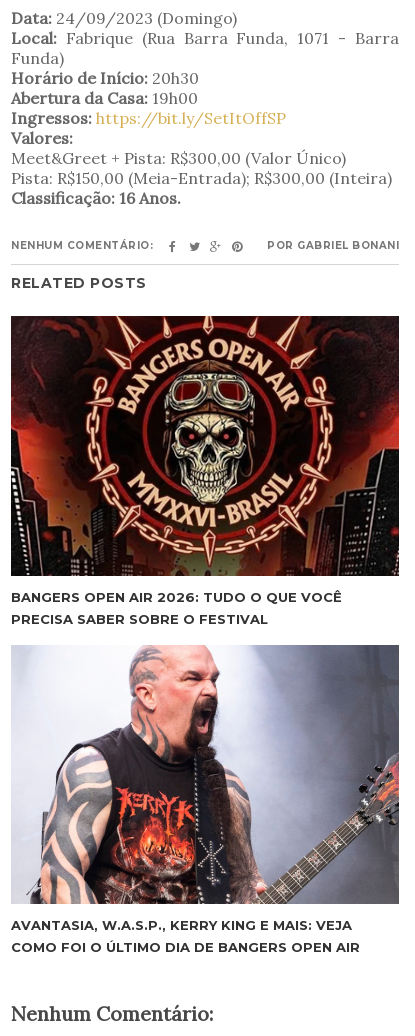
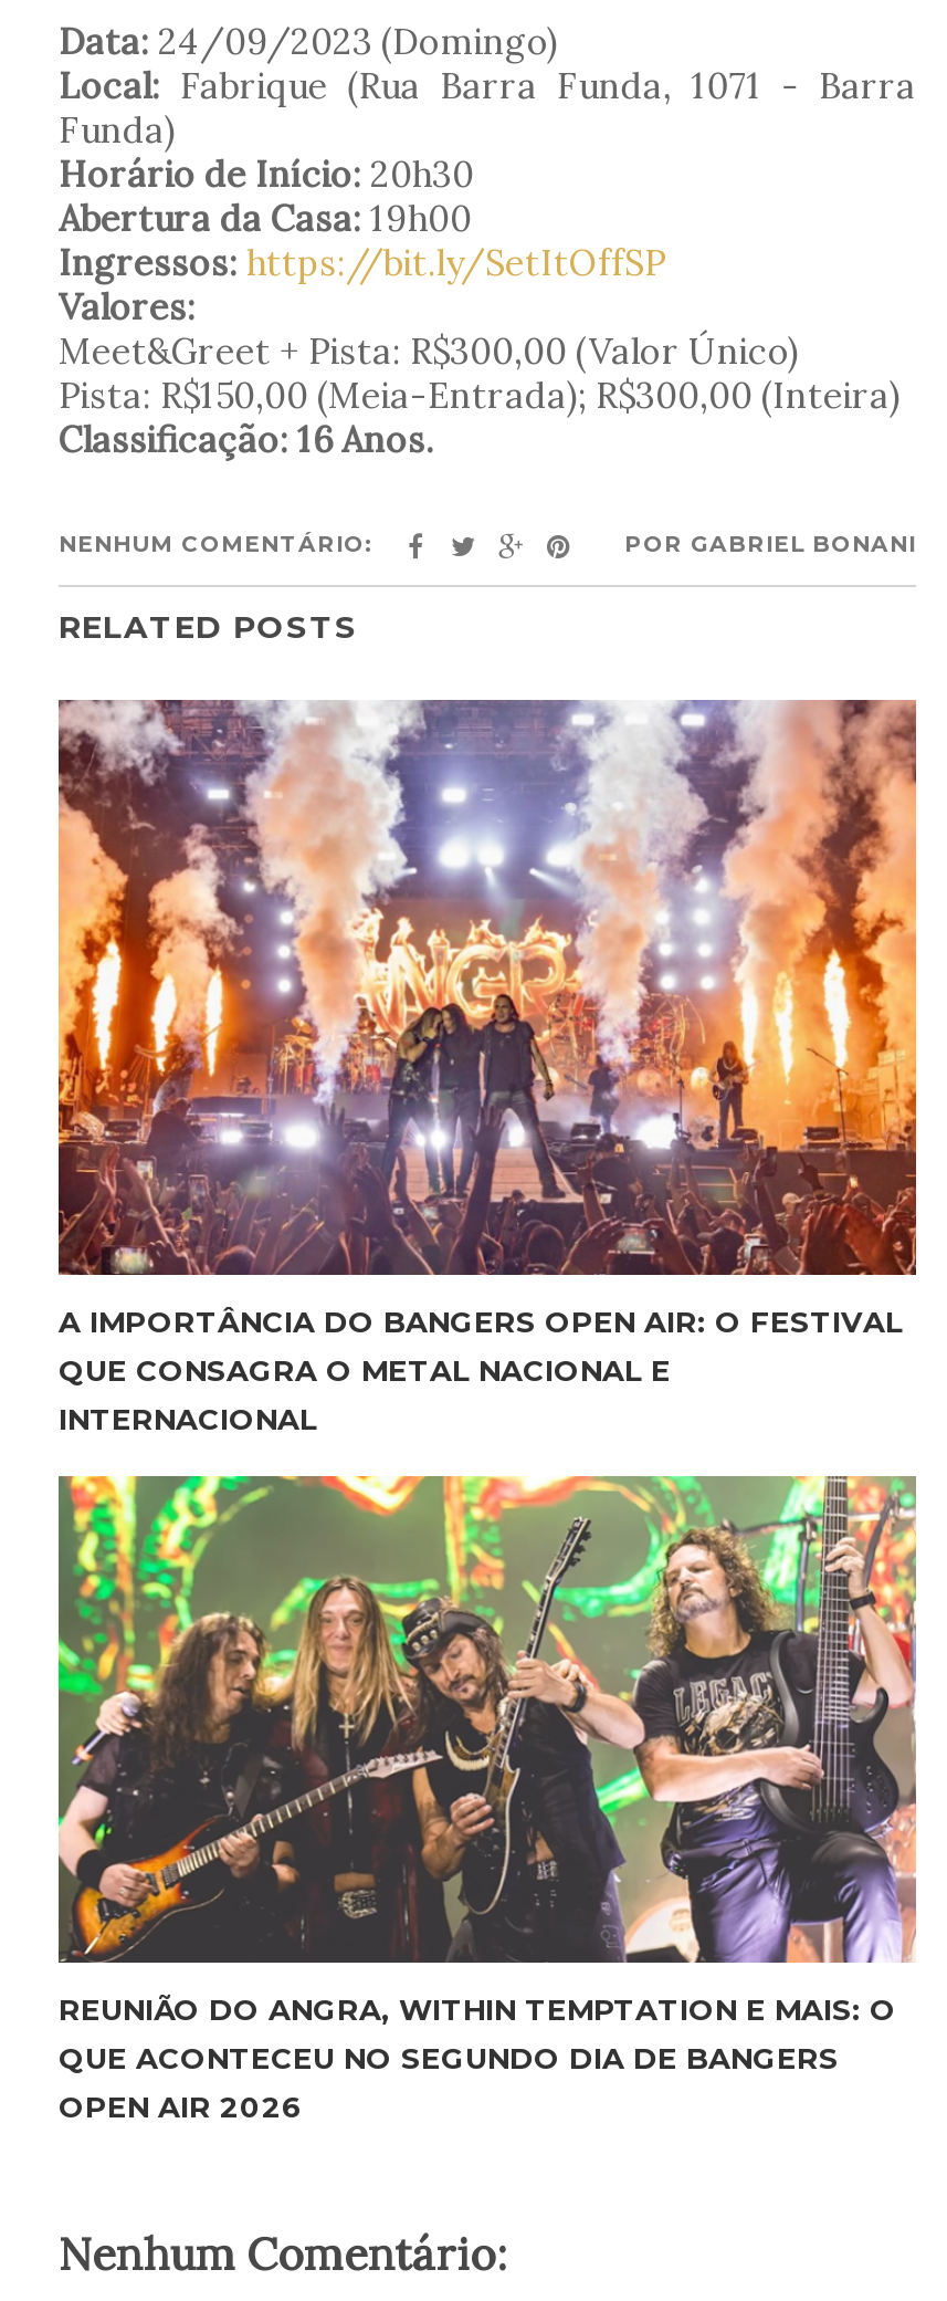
[10,315,400,626] [image] | BANGERS OPEN AIR 2026: TUDO O QUE VOCÊ | PRECISA SABER SOBRE O FESTIVAL -> [56,698,918,1435] [image] | A IMPORTÂNCIA DO BANGERS OPEN AIR: O FESTIVAL | QUE CONSAGRA O METAL NACIONAL E | INTERNACIONAL
[11,644,400,955] [image] | AVANTASIA, W.A.S.P., KERRY KING E MAIS: VEJA | COMO FOI O ÚLTIMO DIA DE BANGERS OPEN AIR -> [56,1439,918,2124] [image] | REUNIÃO DO ANGRA, WITHIN TEMPTATION E MAIS: O | QUE ACONTECEU NO SEGUNDO DIA DE BANGERS | OPEN AIR 2026

